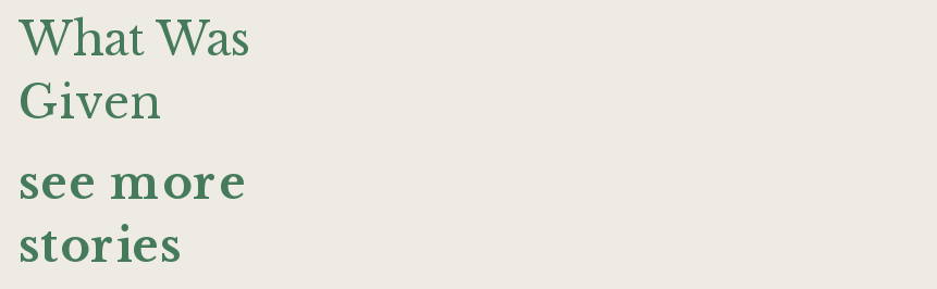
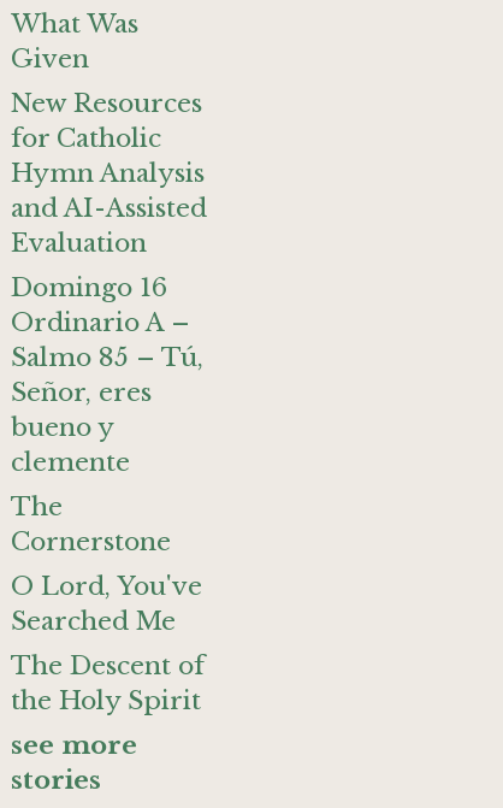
none -> [11,88,207,716] New Resources | for Catholic | Hymn Analysis | and AI-Assisted | Evaluation | Domingo 16 | Ordinario A – | Salmo 85 – Tú, | Señor, eres | bueno y | clemente | The | Cornerstone | O Lord, You've | Searched Me | The Descent of | the Holy Spirit

